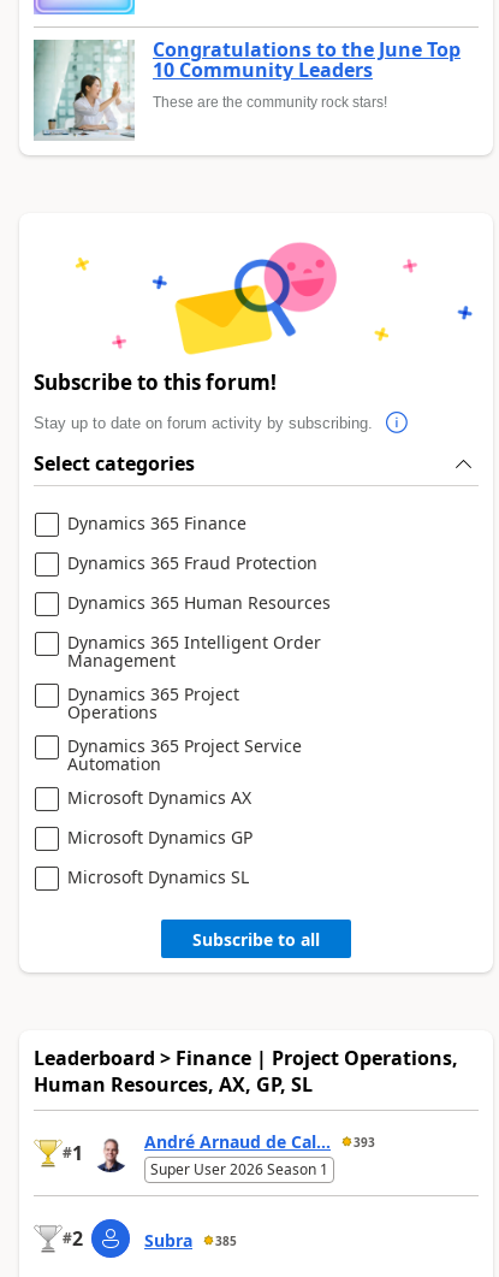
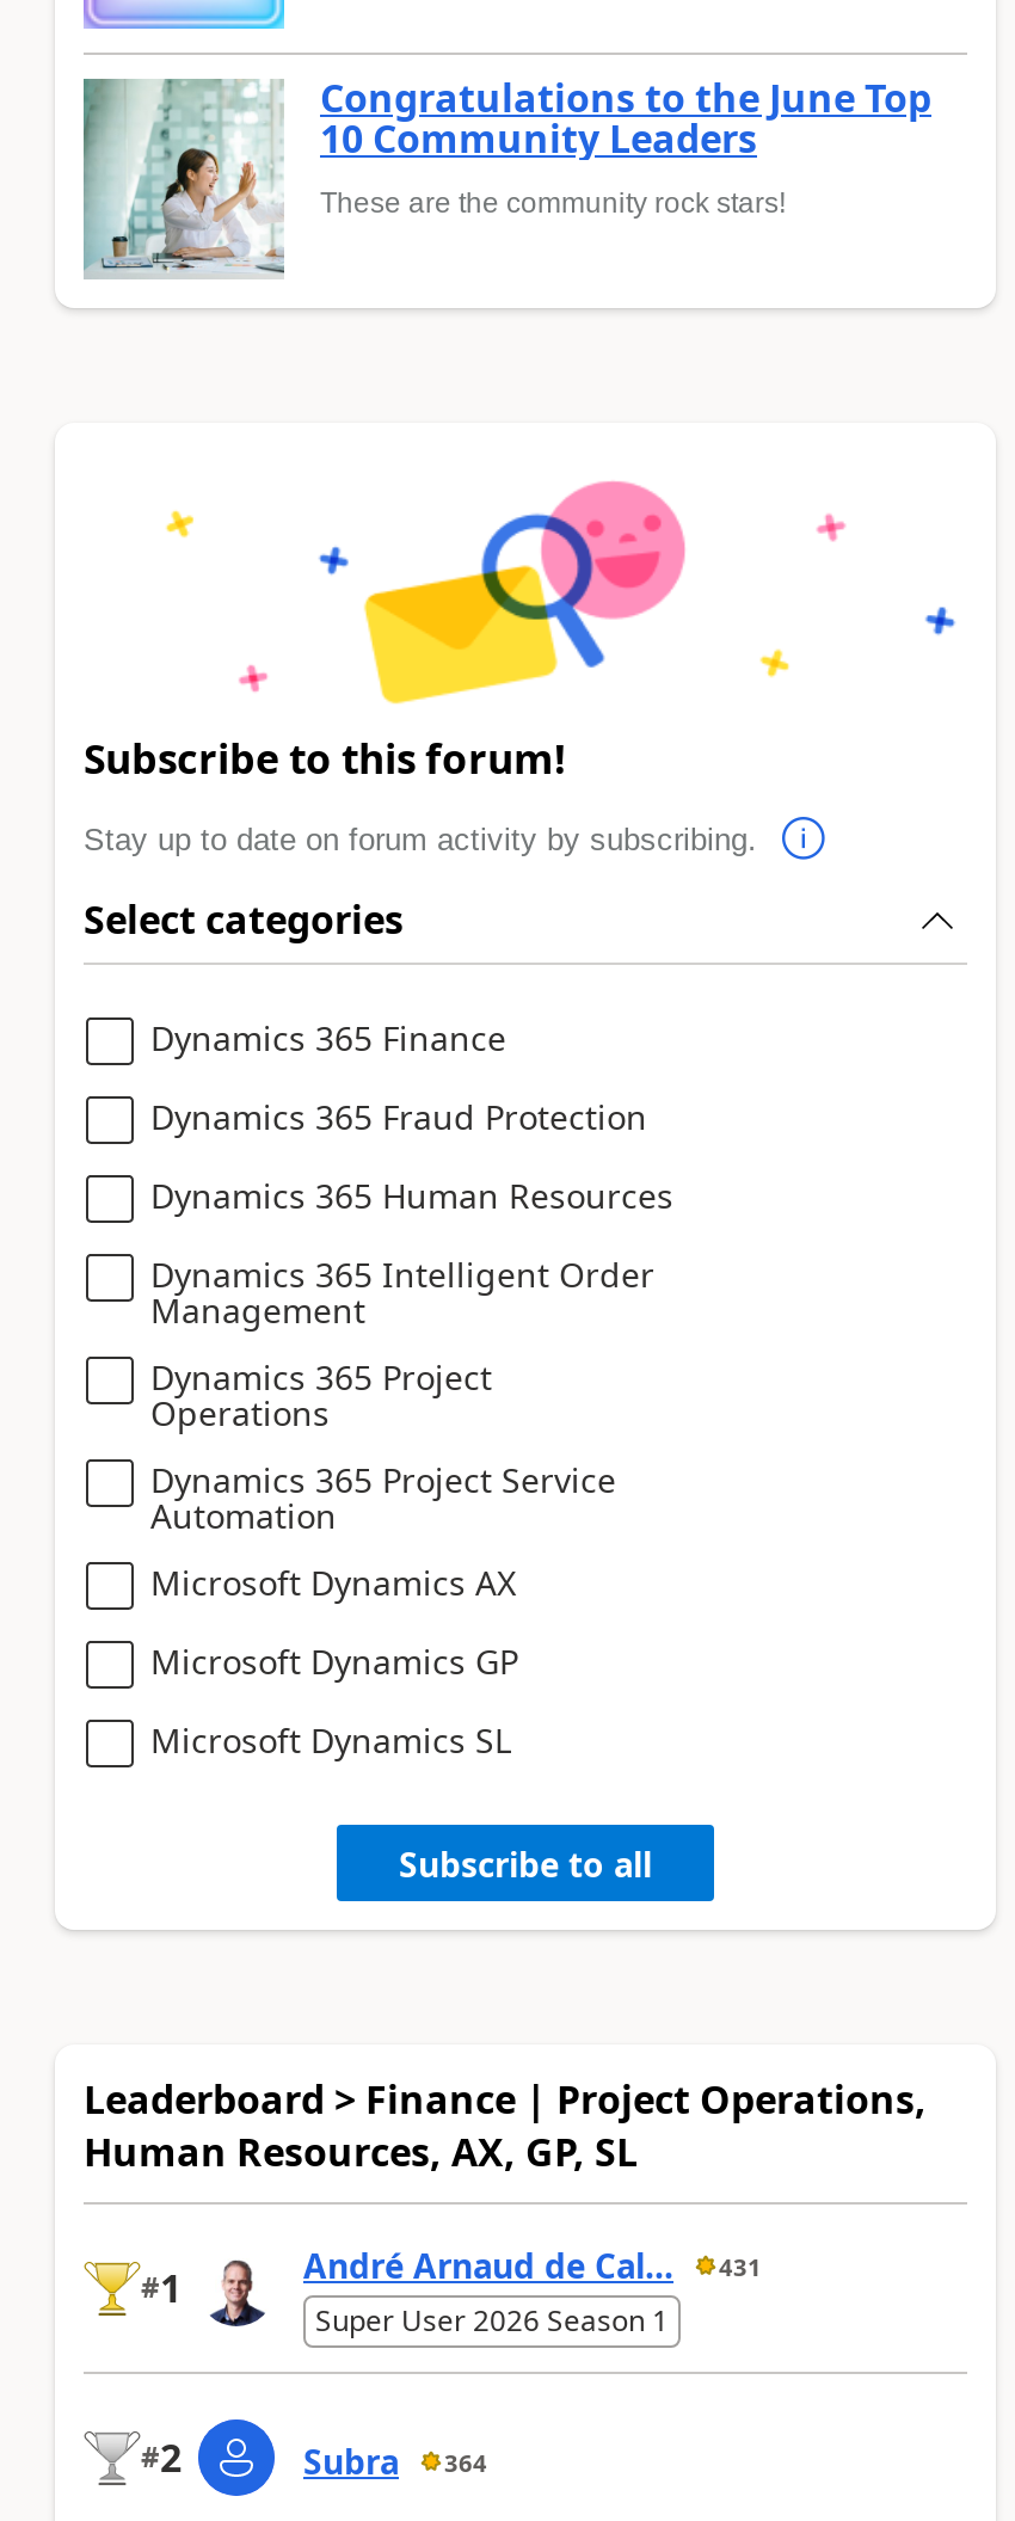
[144,1130,375,1153] André Arnaud de Cal... 393 -> [303,2243,762,2289] André Arnaud de Cal... 431
[144,1229,237,1252] Subra 385 -> [303,2439,487,2484] Subra 364

